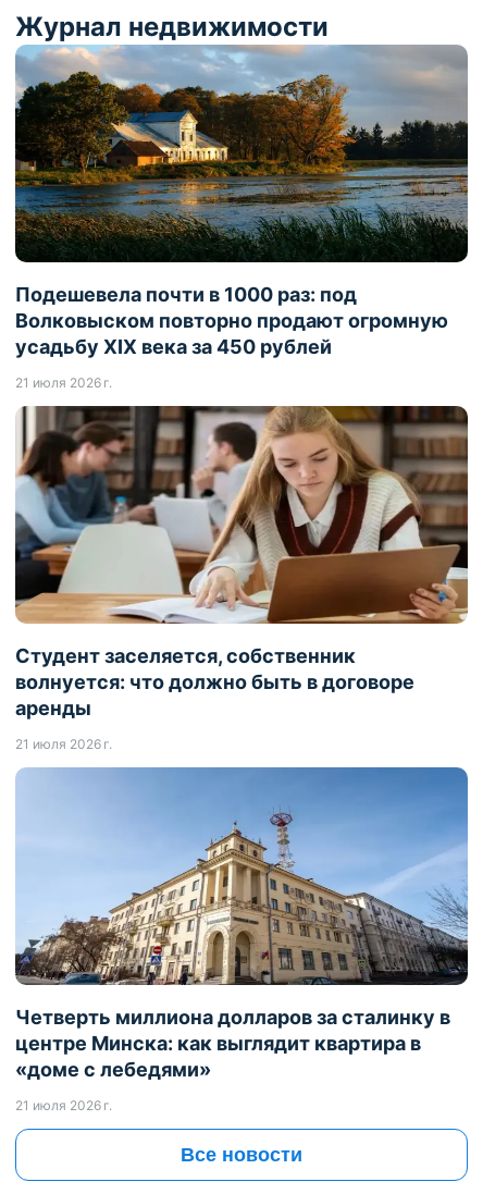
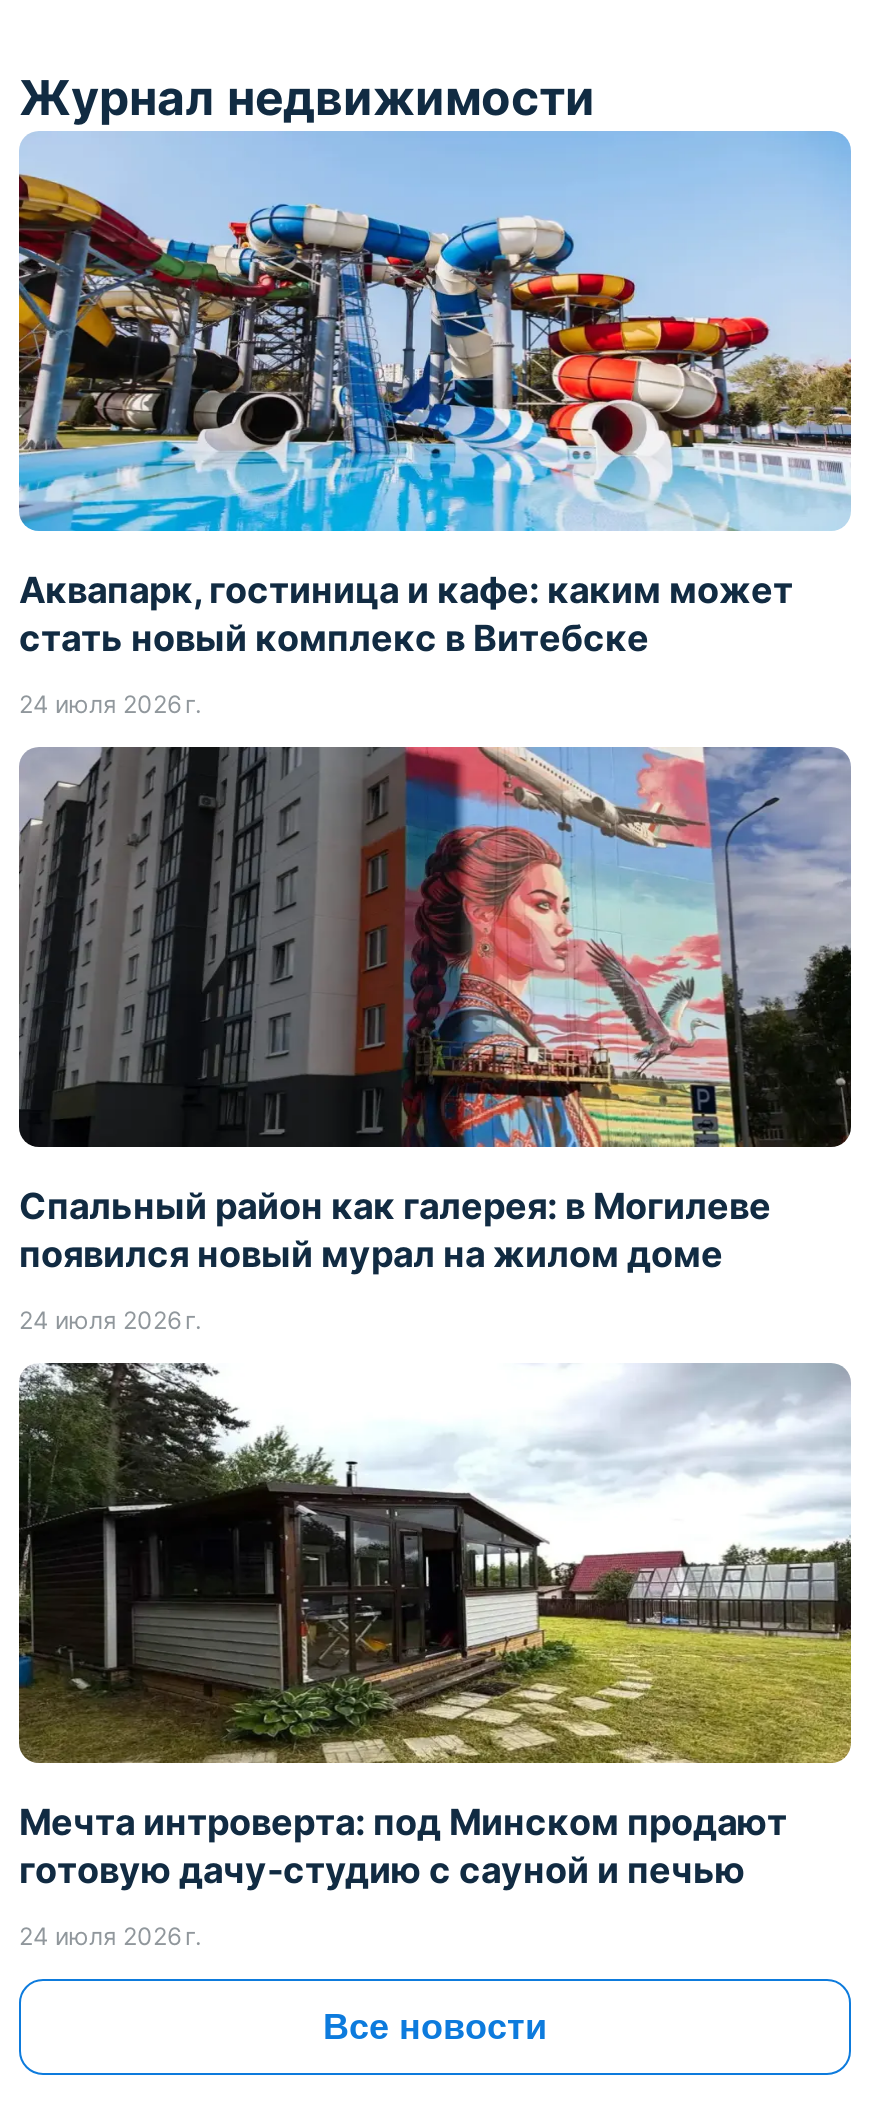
[14,45,469,358] [image] | Подешевела почти в 1000 раз: под | Волковыском повторно продают огромную | усадьбу XIX века за 450 рублей -> [17,131,851,660] [image] | Аквапарк, гостиница и кафе: каким может | стать новый комплекс в Витебске
[15,375,112,391] 21 июля 2026 г. -> [19,690,201,720] 24 июля 2026 г.
[14,405,469,720] [image] | Студент заселяется, собственник | волнуется: что должно быть в договоре | аренды -> [19,745,853,1276] [image] | Спальный район как галерея: в Могилеве | появился новый мурал на жилом доме
[15,736,112,752] 21 июля 2026 г. -> [19,1306,201,1336] 24 июля 2026 г.
[15,766,469,1081] [image] | Четверть миллиона долларов за сталинку в | центре Минска: как выглядит квартира в | «доме с лебедями» -> [17,1361,853,1892] [image] | Мечта интроверта: под Минском продают | готовую дачу-студию с сауной и печью
[15,1097,112,1114] 21 июля 2026 г. -> [19,1922,201,1952] 24 июля 2026 г.

